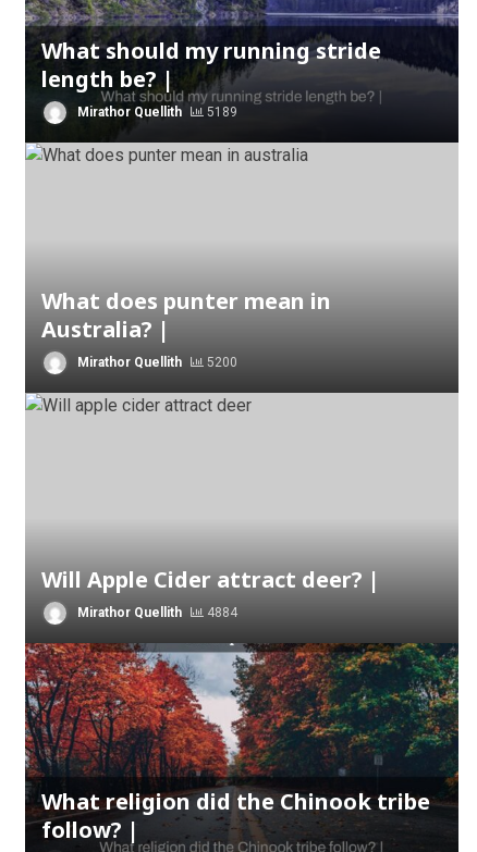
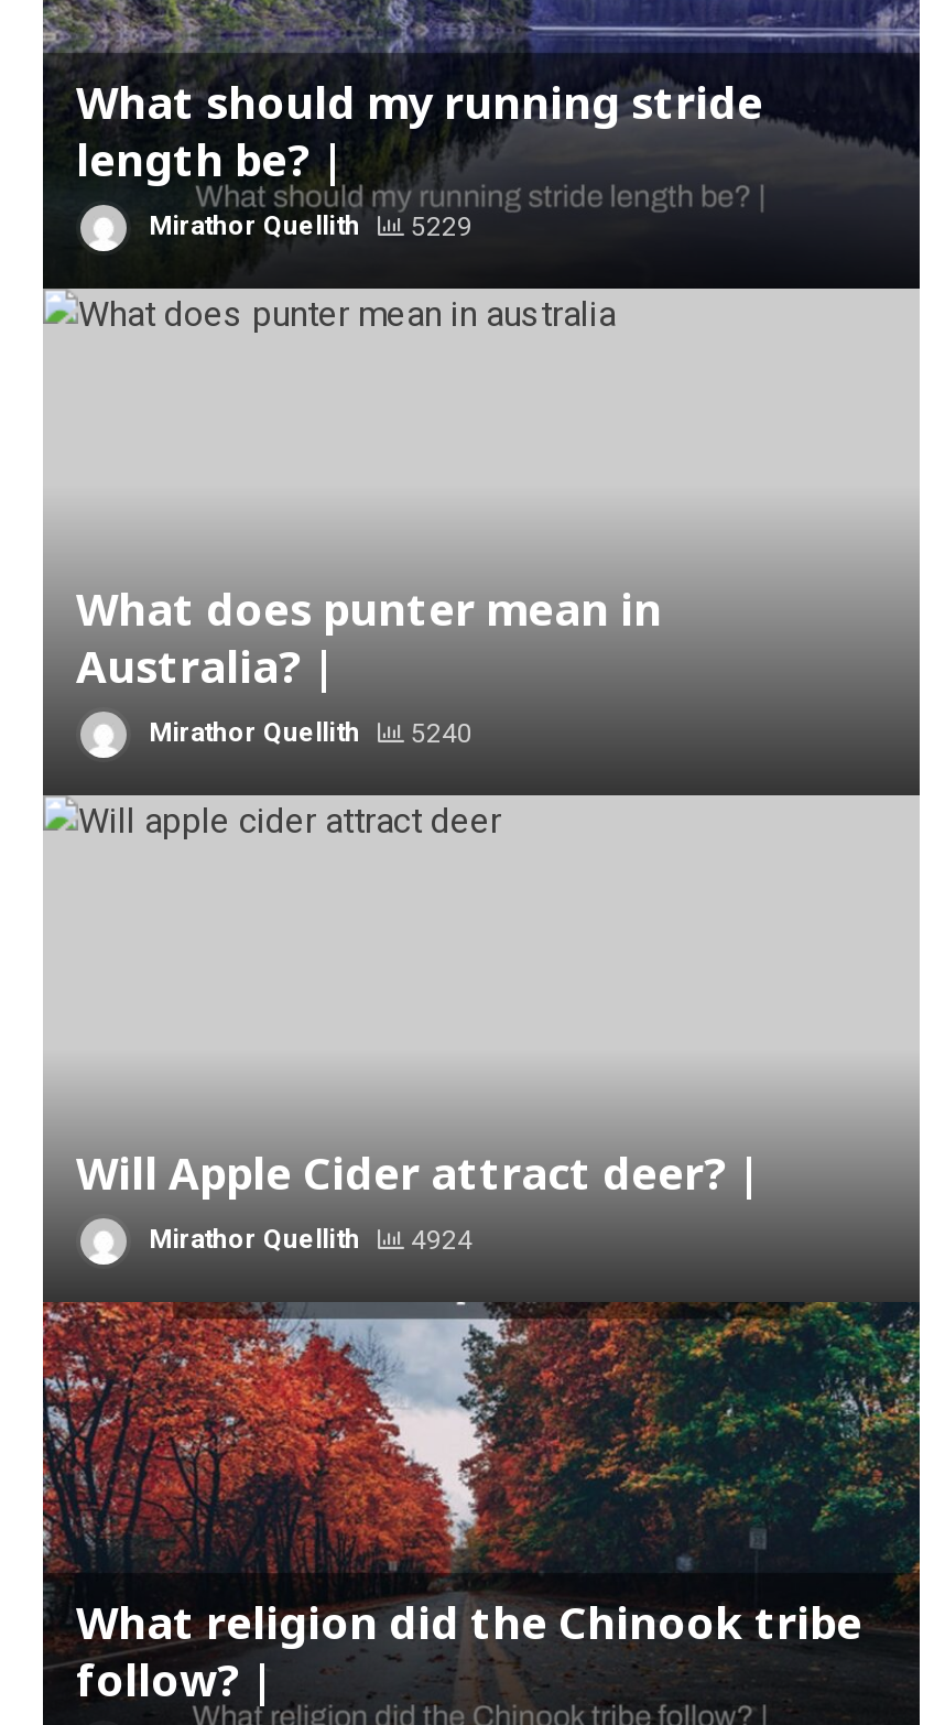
[74,104,237,119] Mirathor Quellith 5189 -> [142,211,473,242] Mirathor Quellith 5229
[74,354,237,370] Mirathor Quellith 5200 -> [142,718,473,748] Mirathor Quellith 5240
[74,605,237,620] Mirathor Quellith 4884 -> [142,1224,473,1255] Mirathor Quellith 4924

